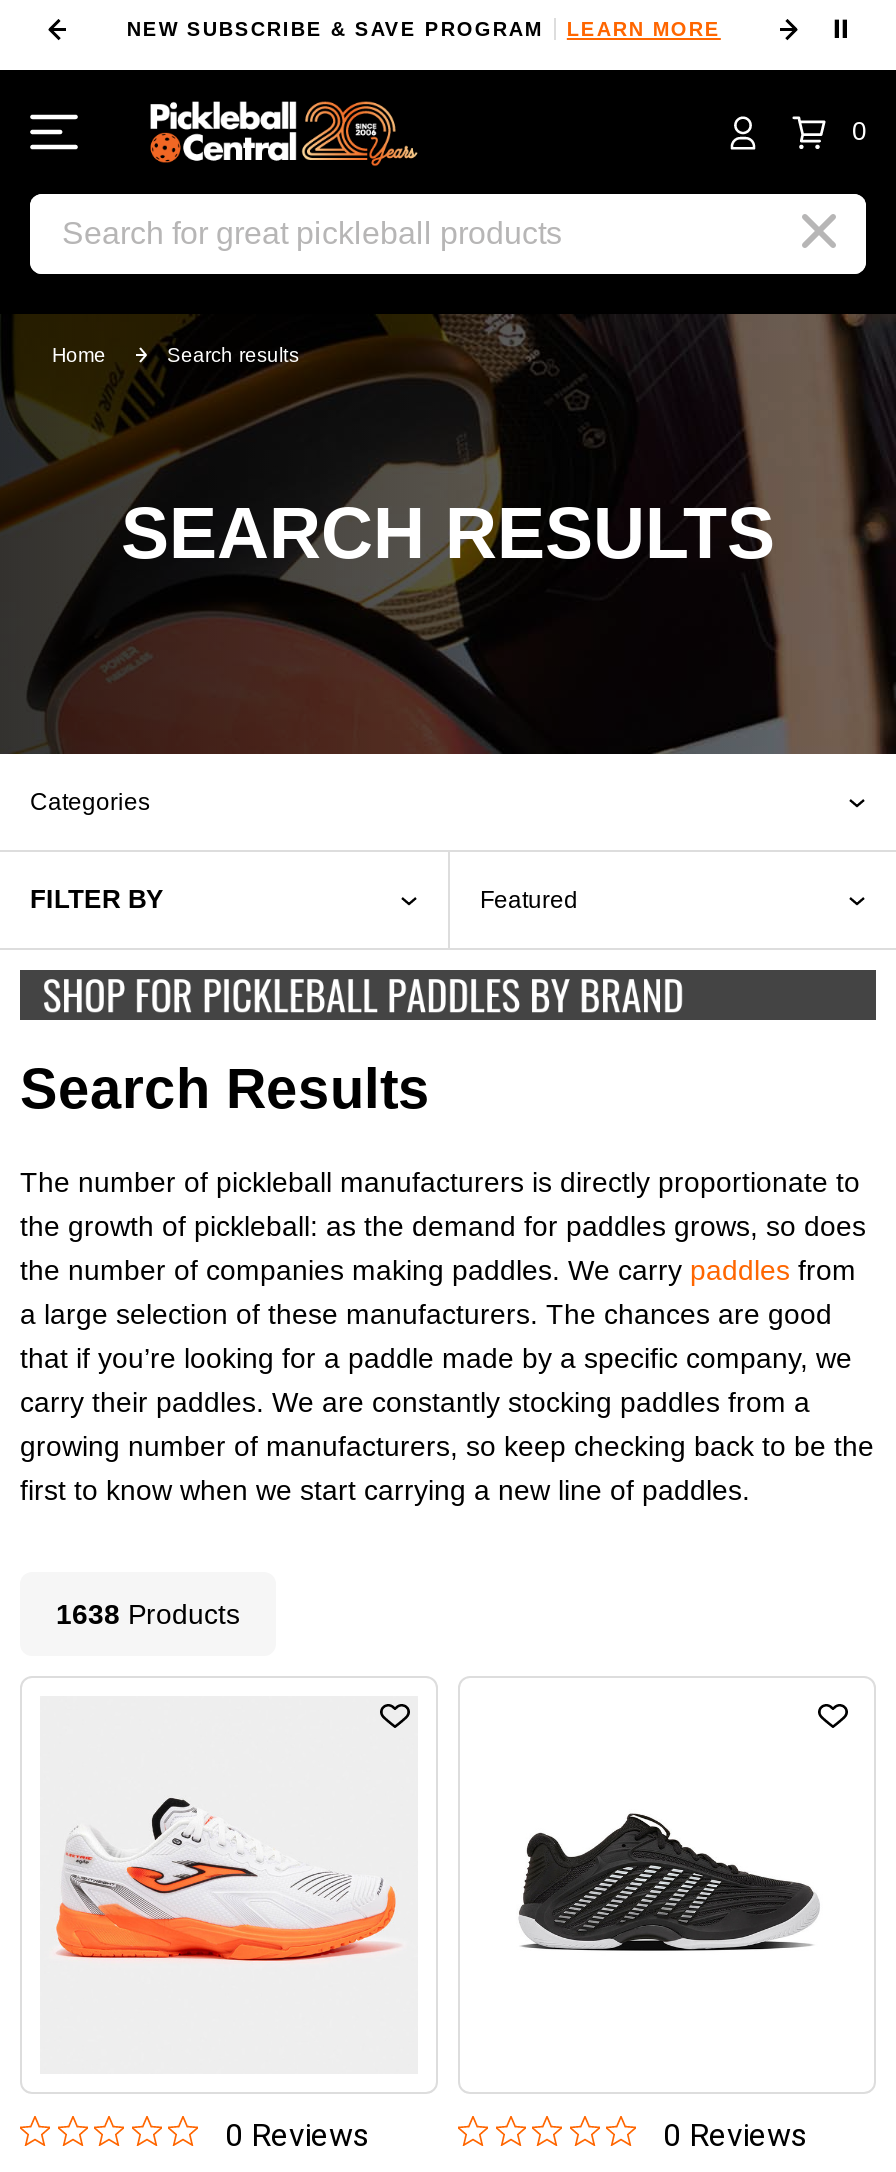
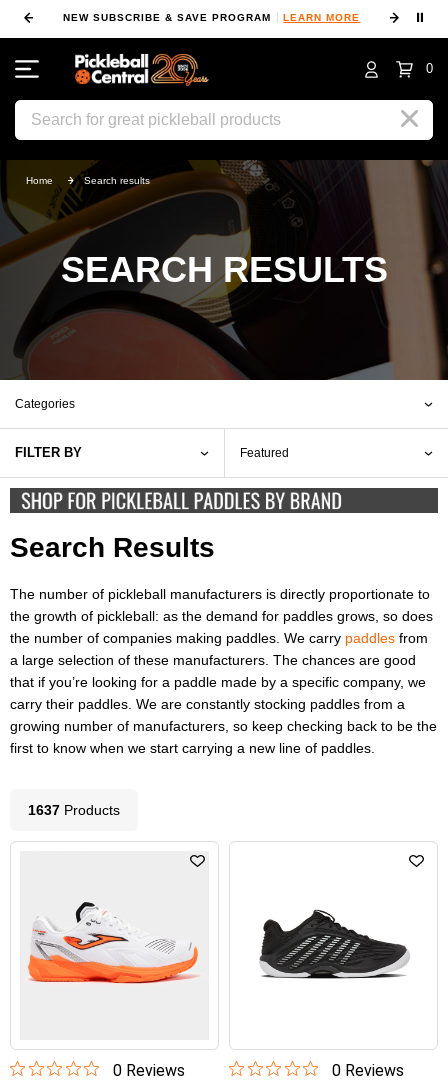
[56,1598,240,1630] 1638 Products -> [28,802,120,818] 1637 Products

